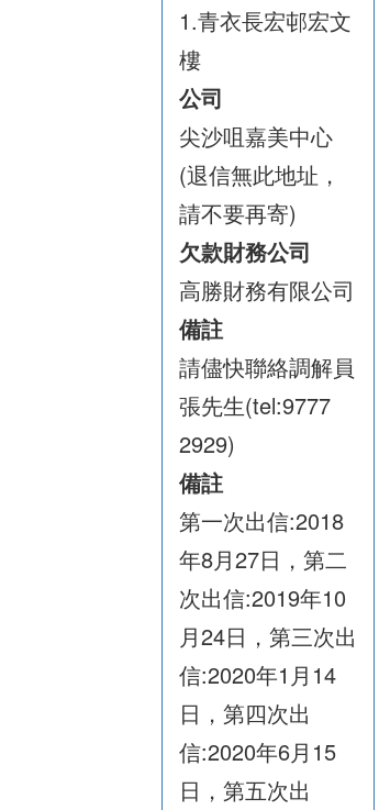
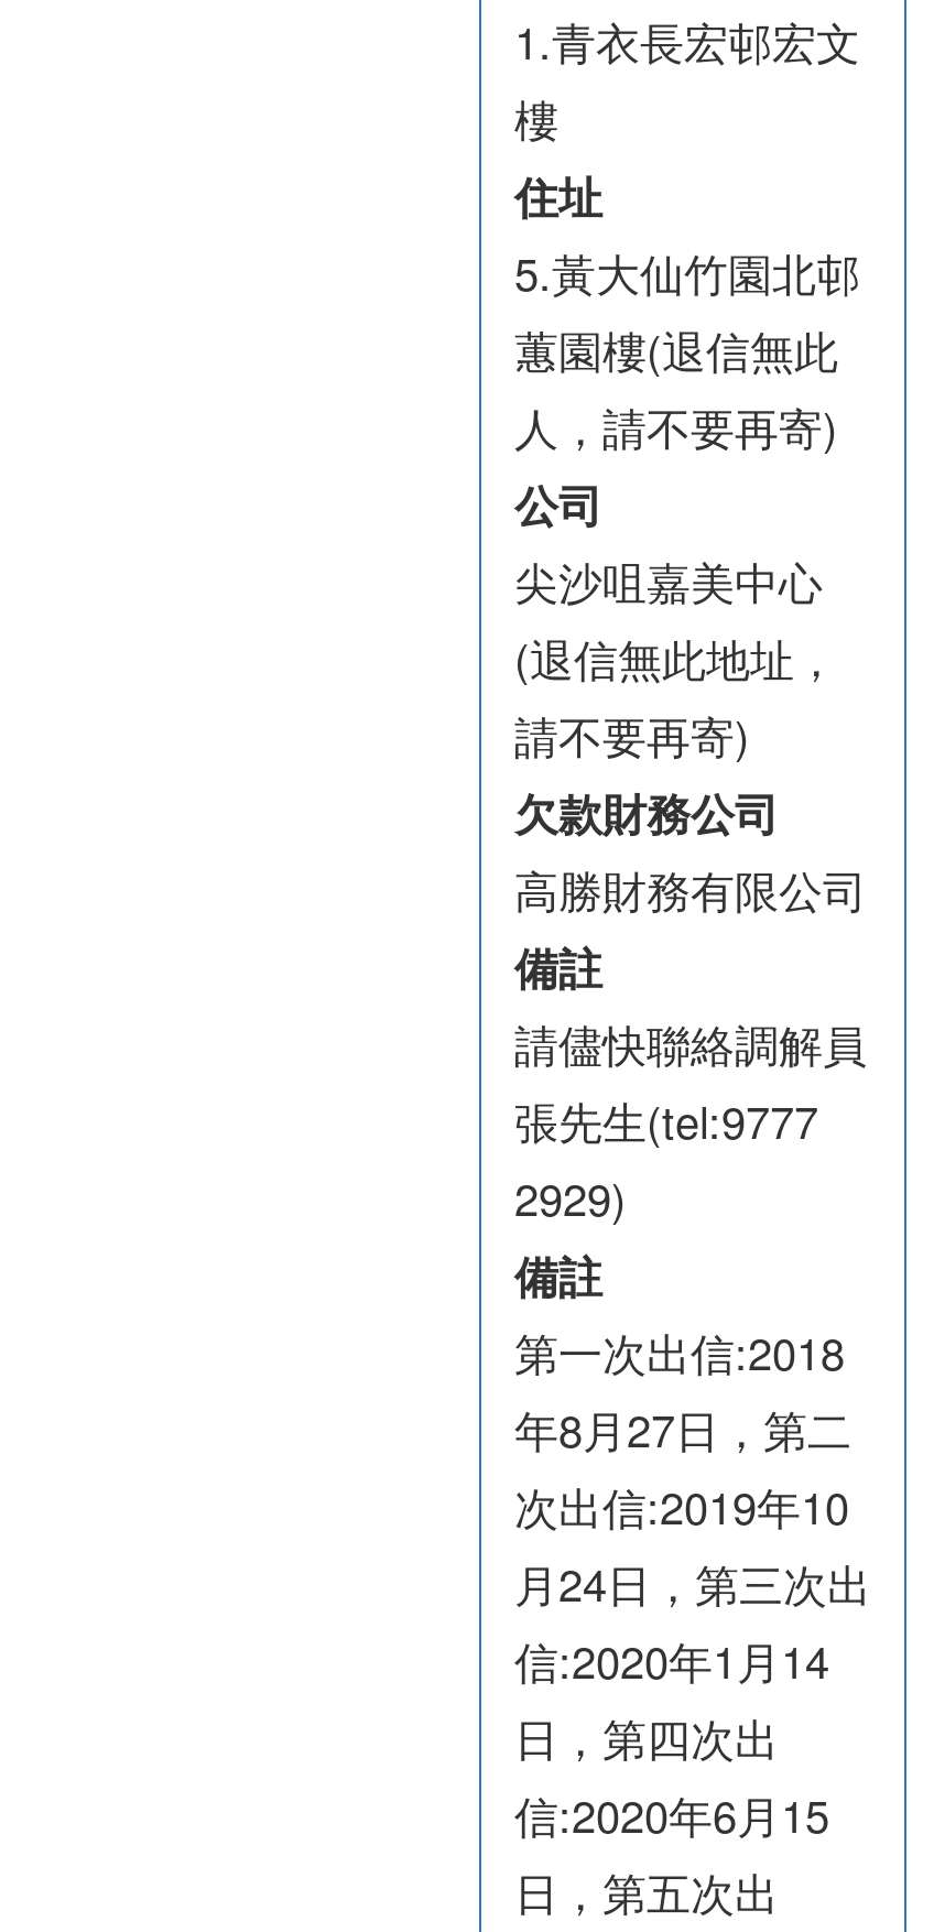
none -> [514,163,860,458] 住址 | 5.黃大仙竹園北邨 | 蕙園樓(退信無此 | 人，請不要再寄)

